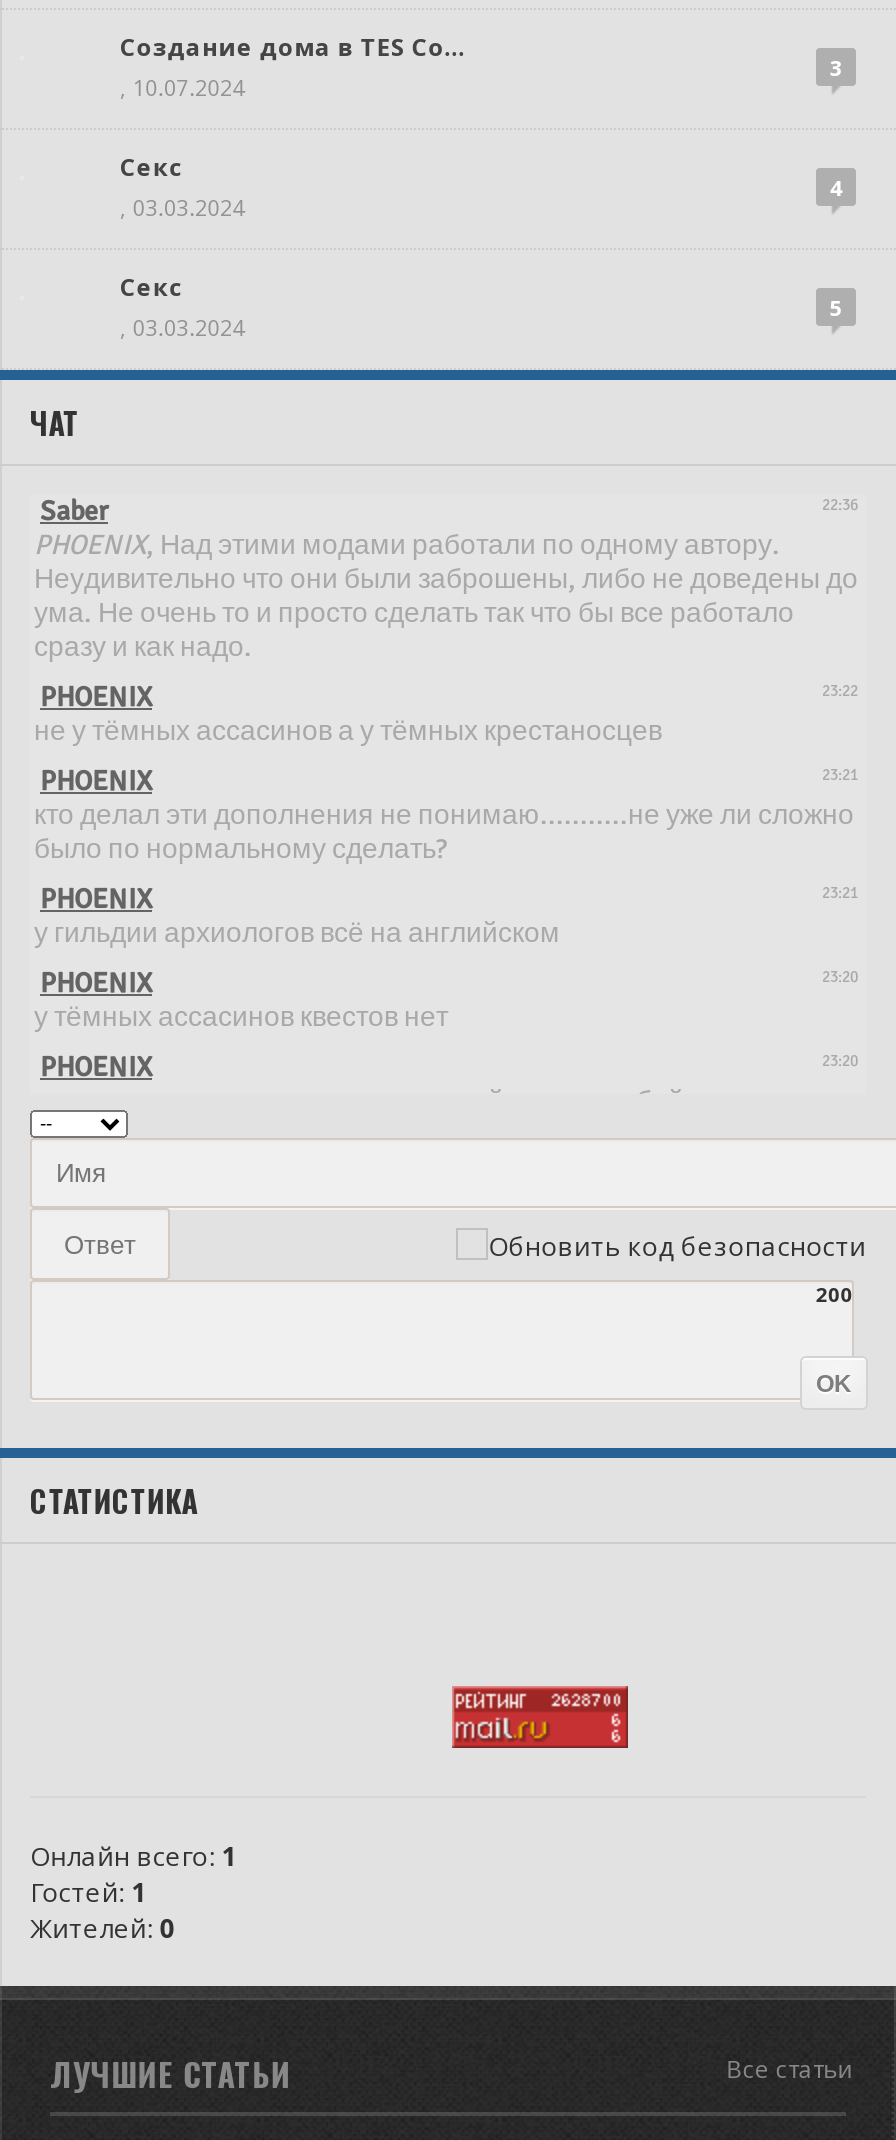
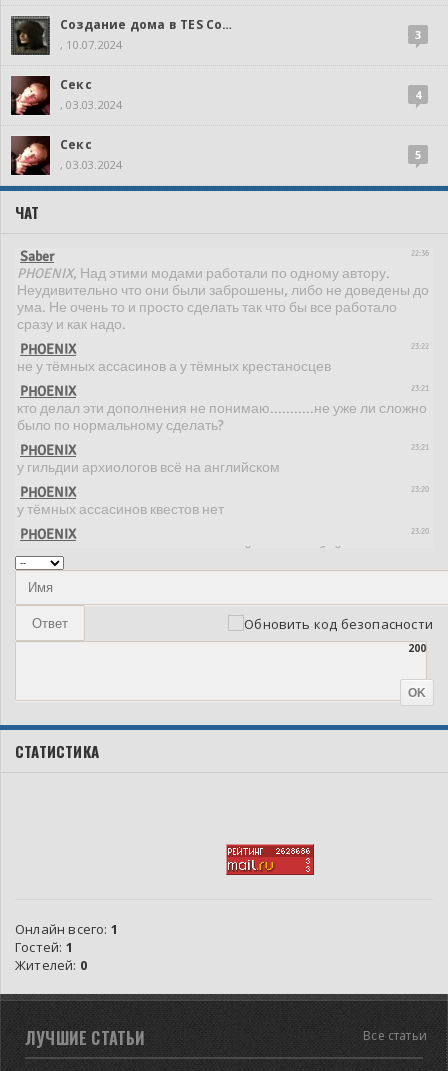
none -> [10,15,51,56] [image]
none -> [10,75,51,116] [image]
none -> [10,135,51,176] [image]

